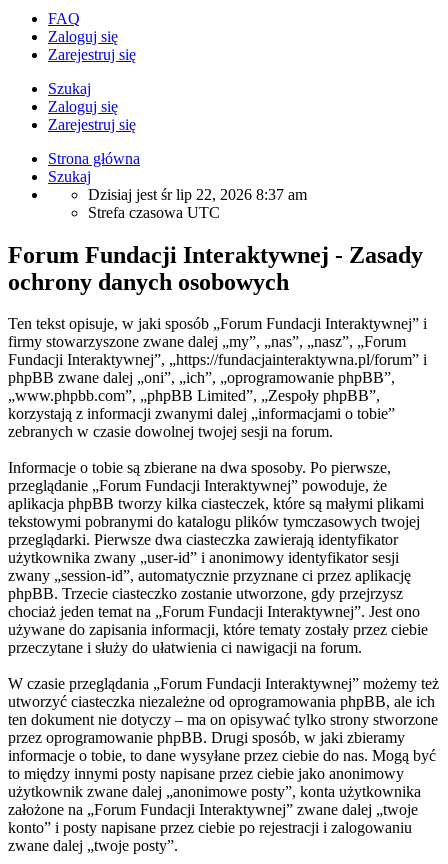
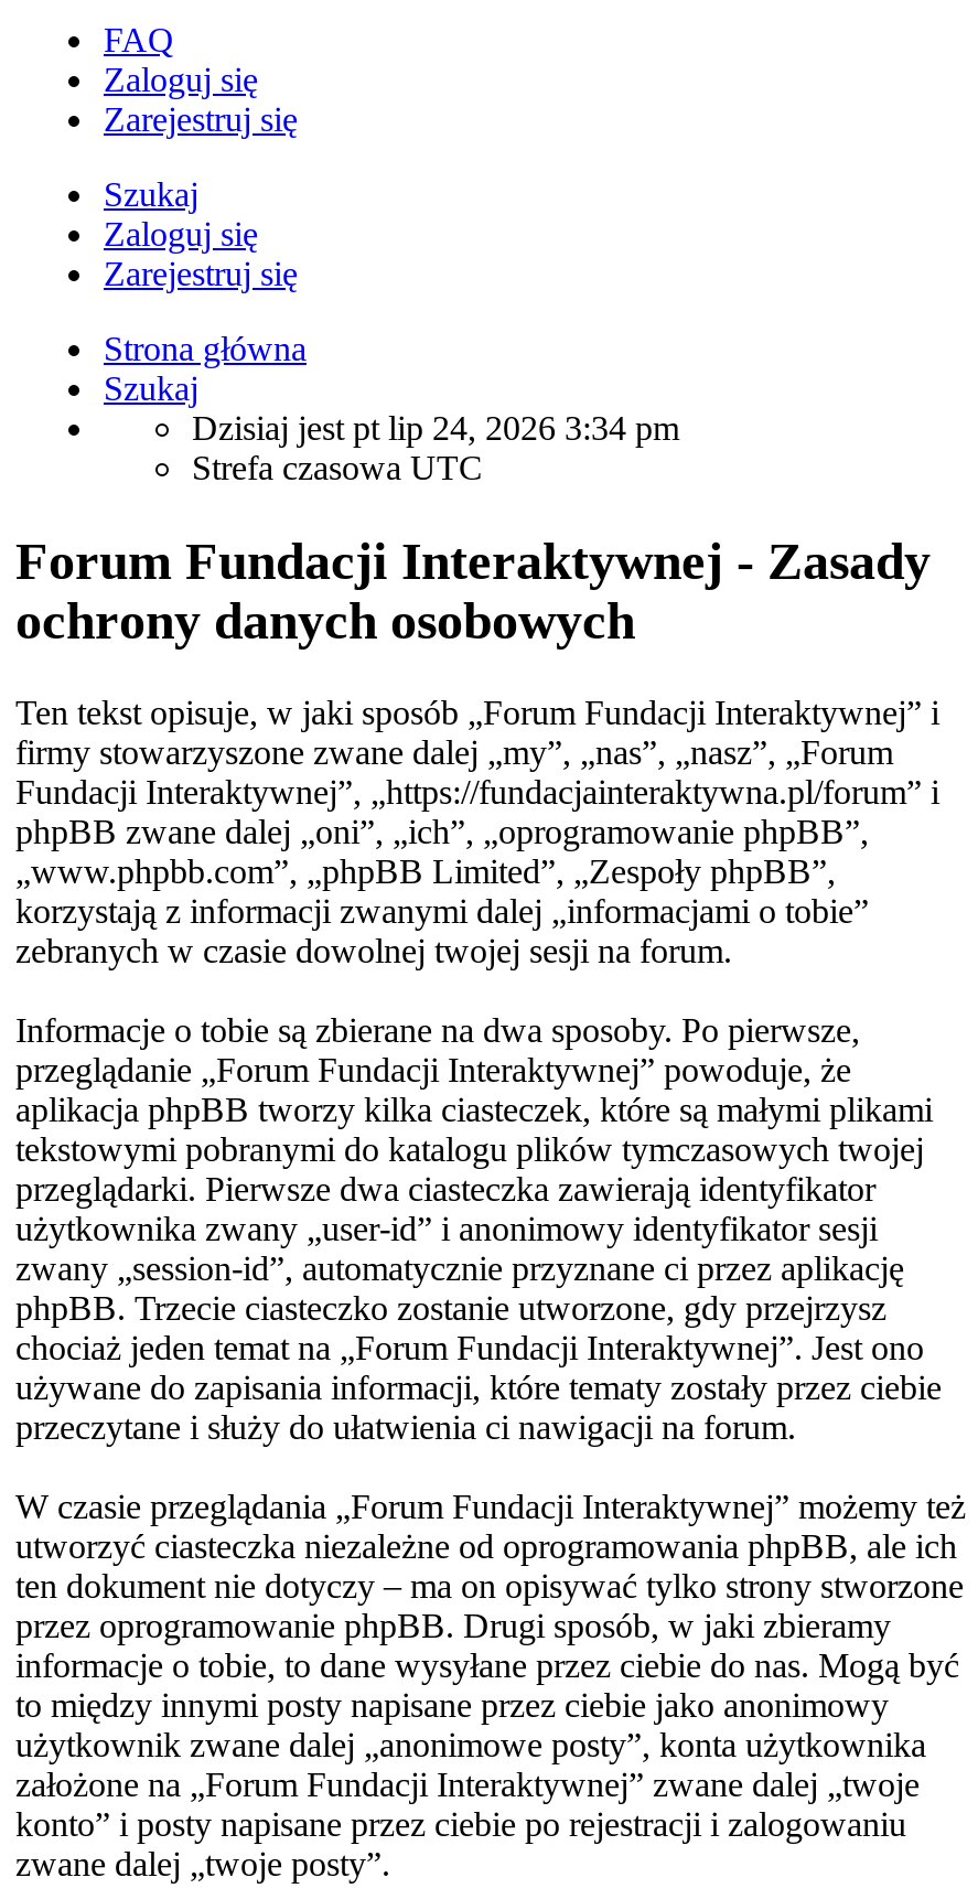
[88,186,307,203] Dzisiaj jest śr lip 22, 2026 8:37 am -> [192,408,679,446] Dzisiaj jest pt lip 24, 2026 3:34 pm

